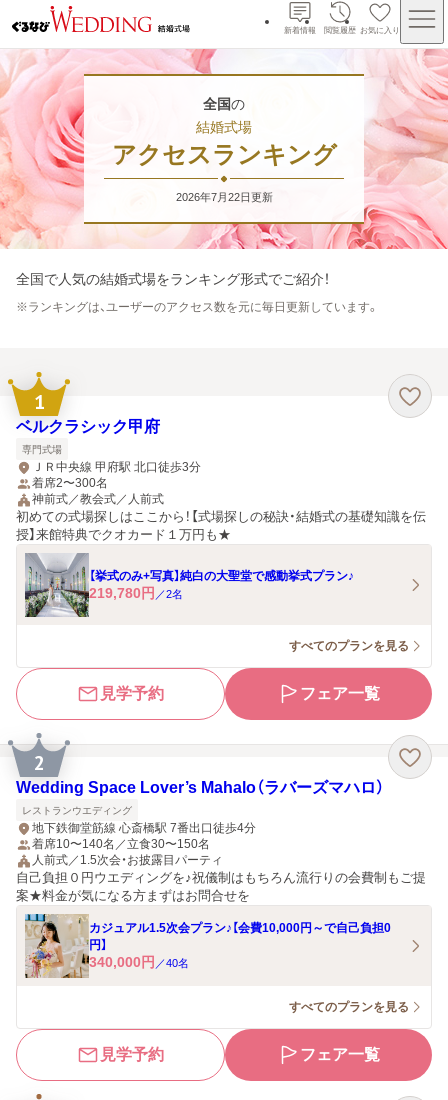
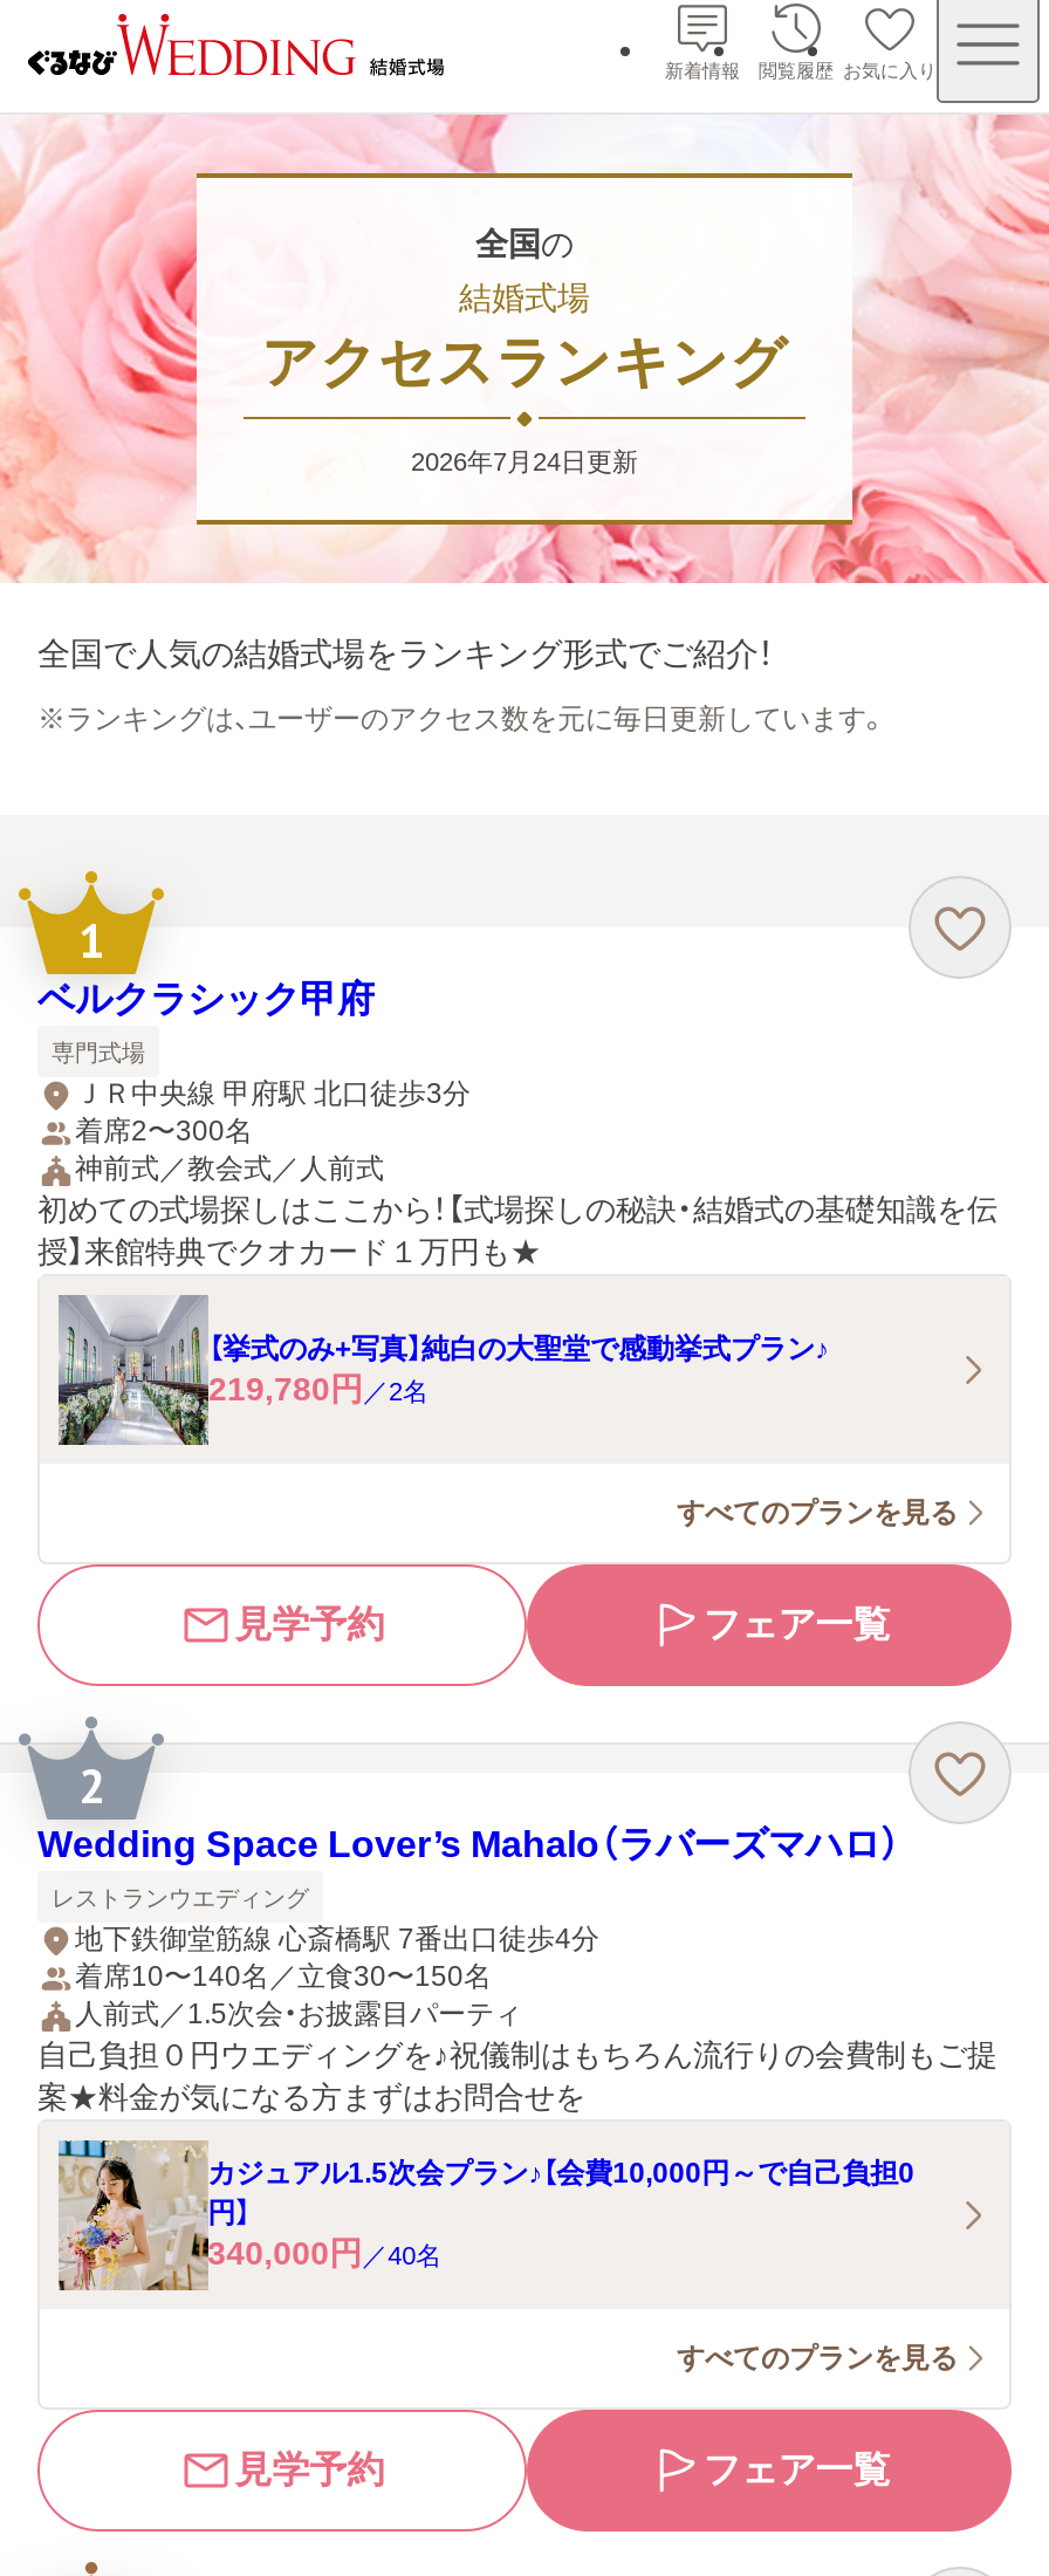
[175,190,272,202] 2026年7月22日更新 -> [411,446,638,474] 2026年7月24日更新

